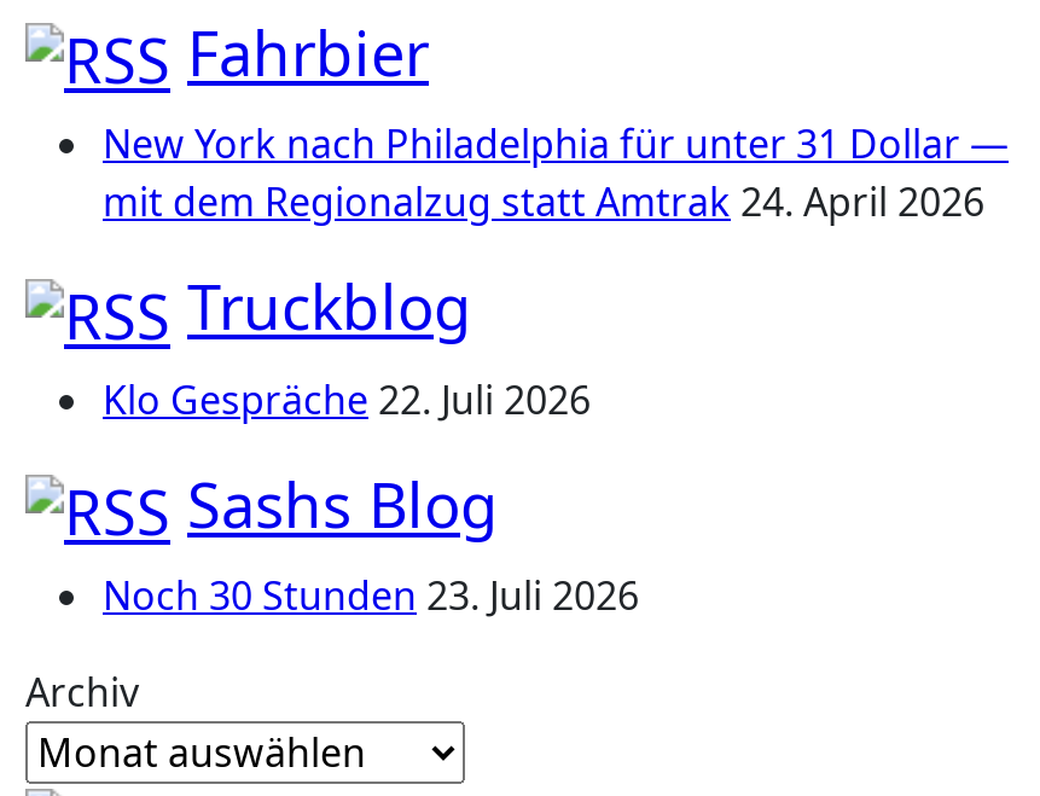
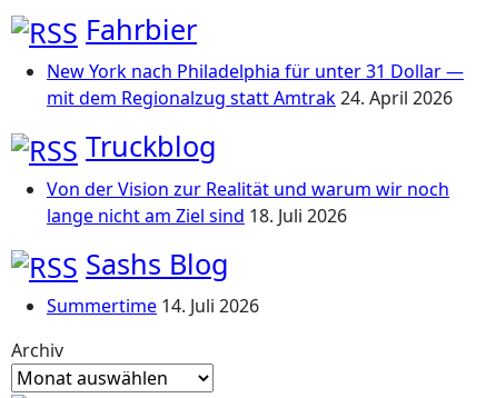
[103,373,591,426] Klo Gespräche 22. Juli 2026 -> [47,176,449,228] Von der Vision zur Realität und warum wir noch | lange nicht am Ziel sind 18. Juli 2026
[103,569,639,622] Noch 30 Stunden 23. Juli 2026 -> [47,293,259,318] Summertime 14. Juli 2026

